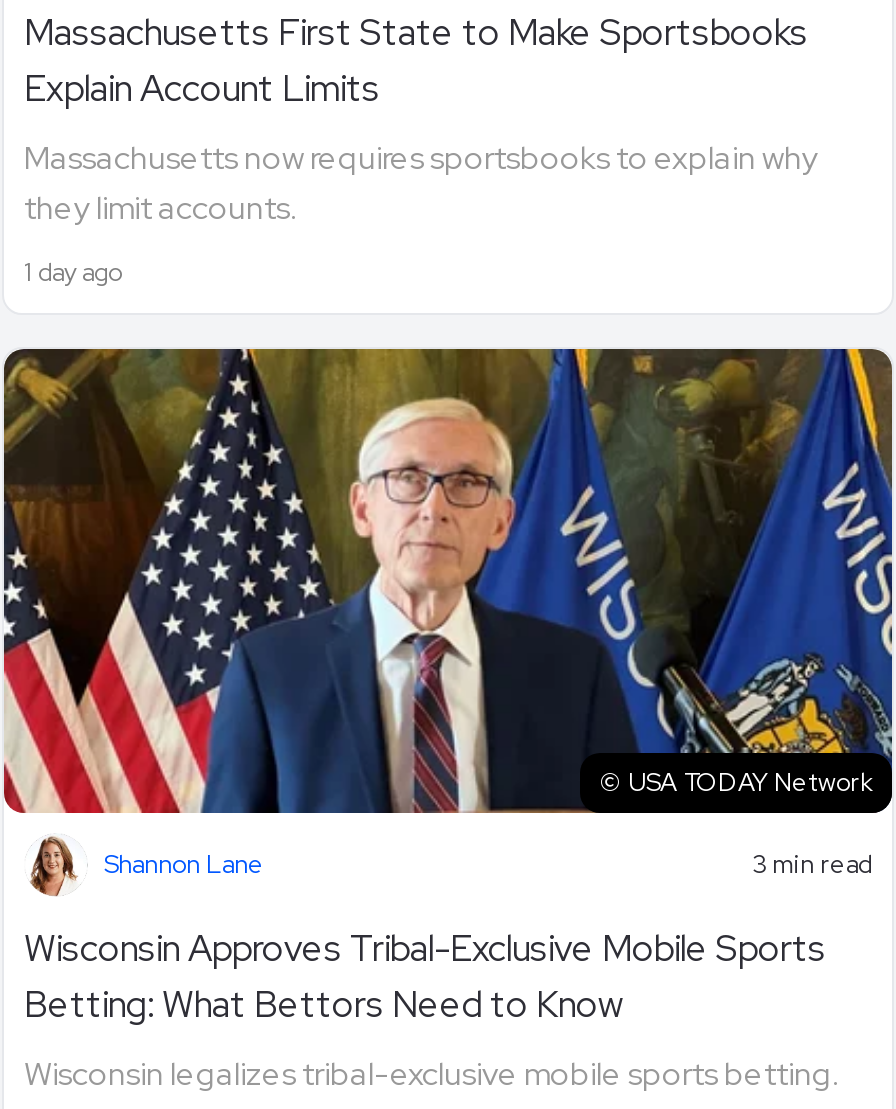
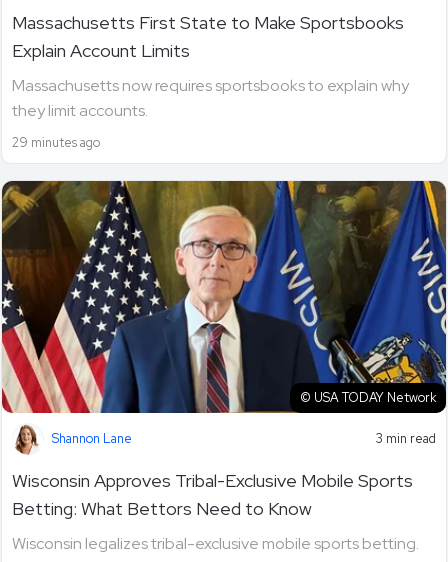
[24,255,122,289] 1 day ago -> [12,134,100,151] 29 minutes ago

